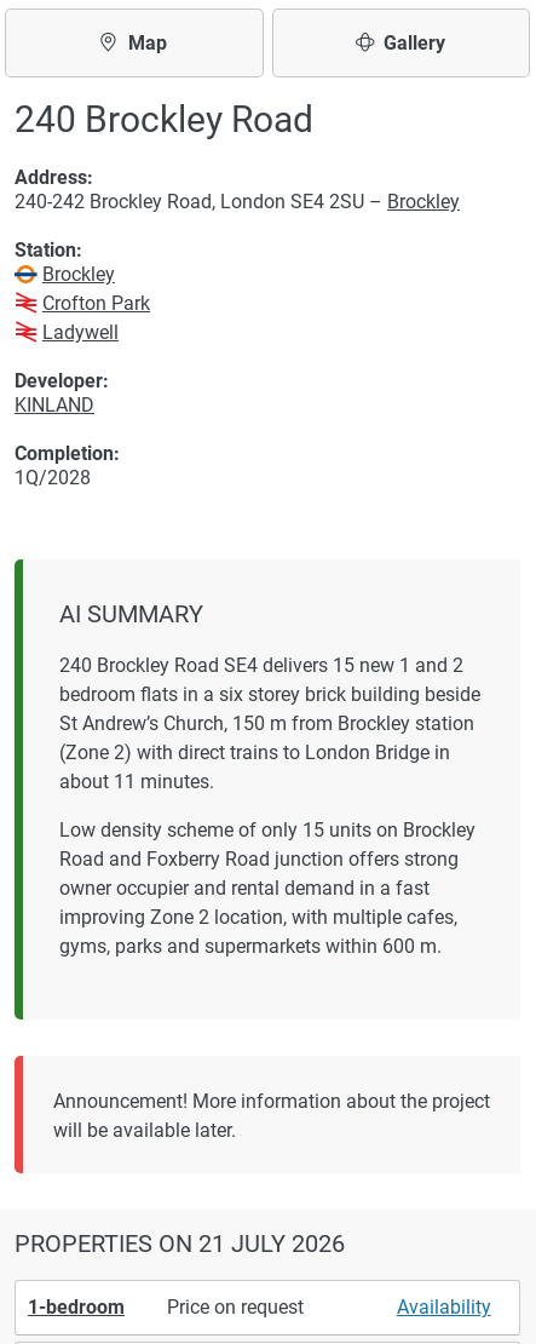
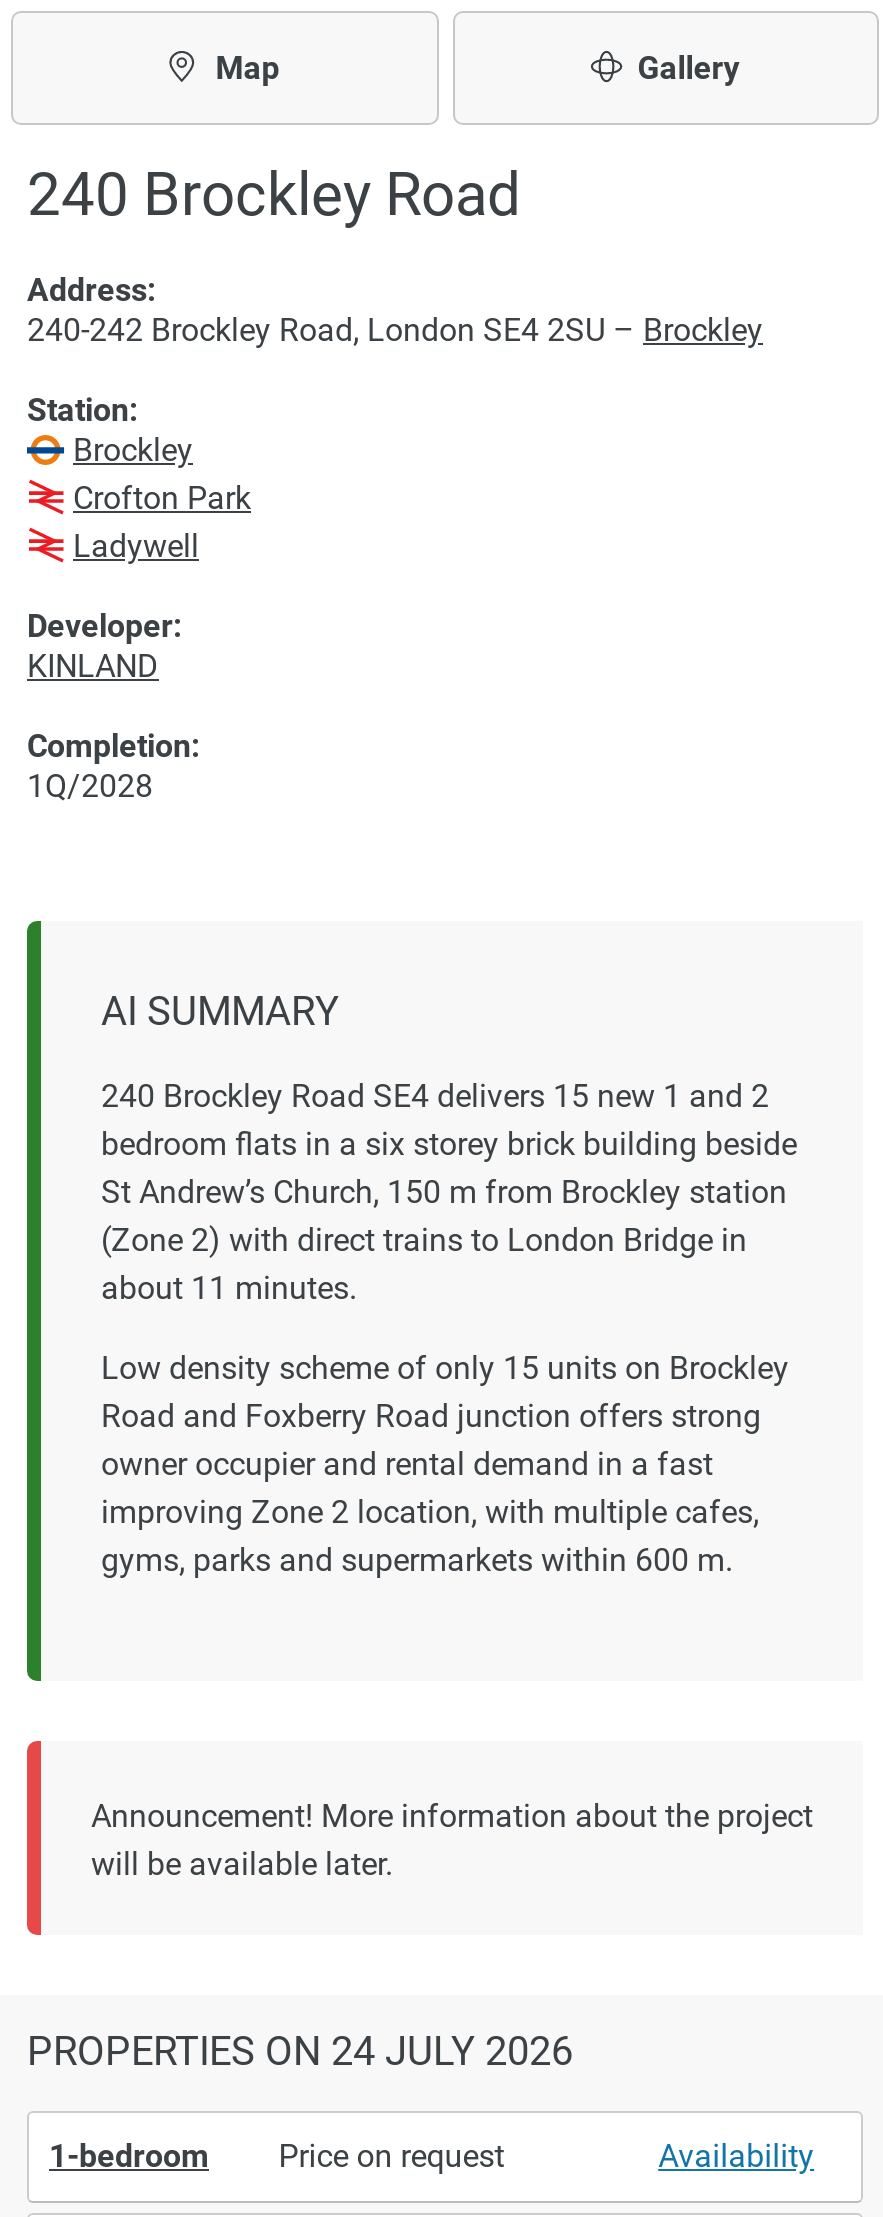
[15,1229,345,1258] PROPERTIES ON 21 JULY 2026 -> [27,2027,573,2075] PROPERTIES ON 24 JULY 2026

